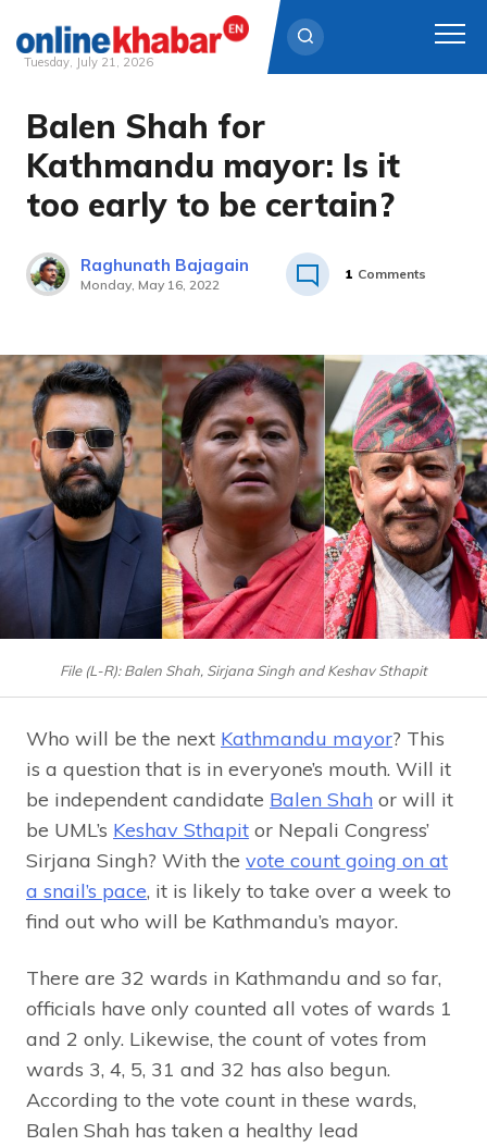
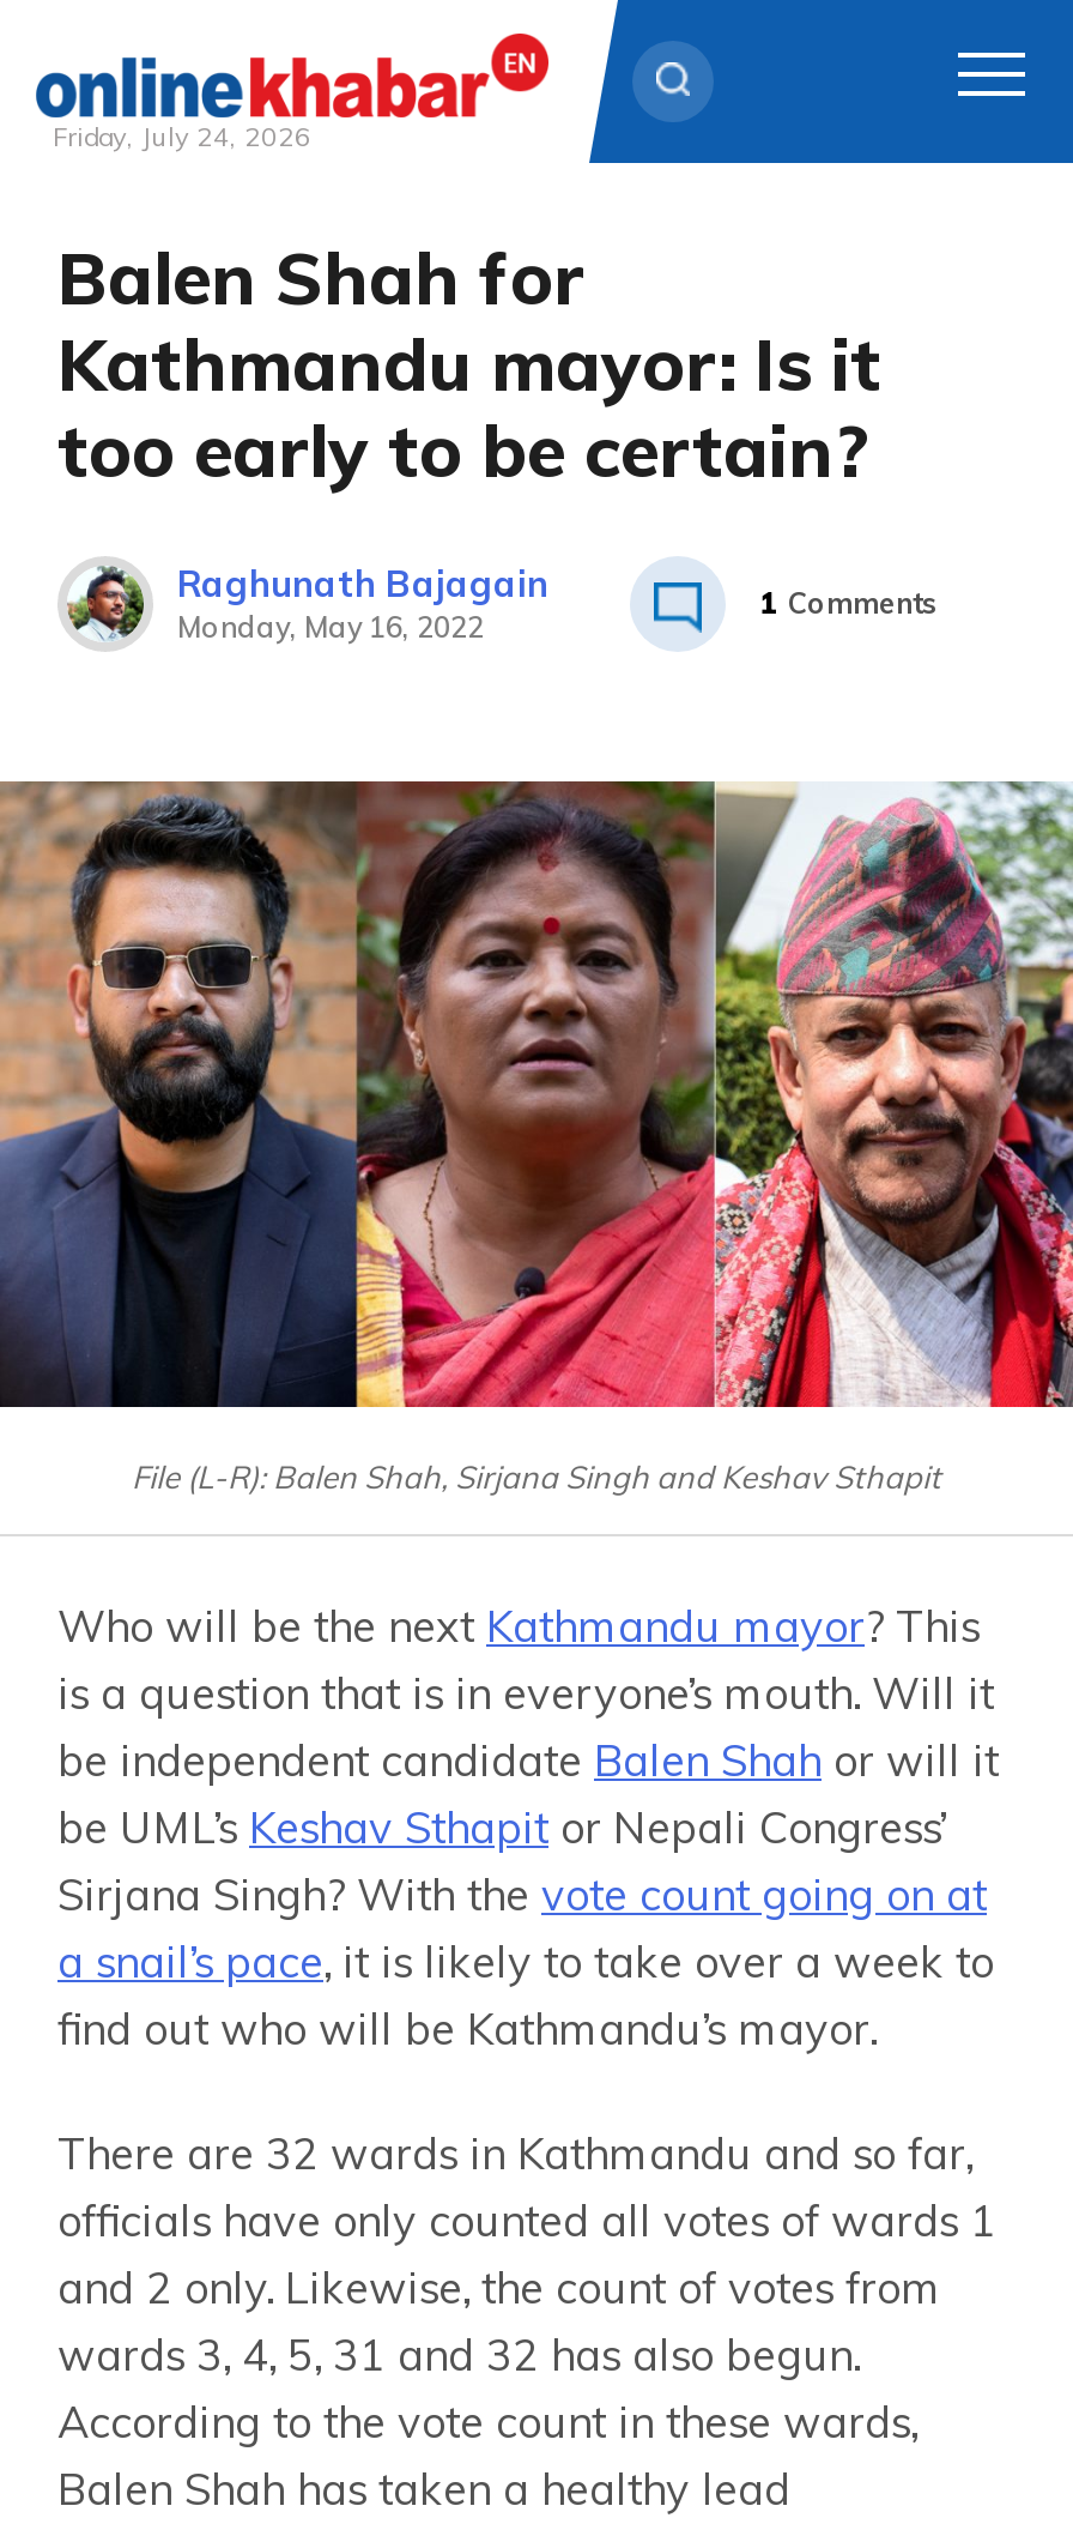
[24,54,153,70] Tuesday, July 21, 2026 -> [53,120,311,153] Friday, July 24, 2026

